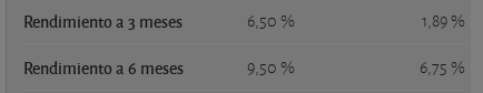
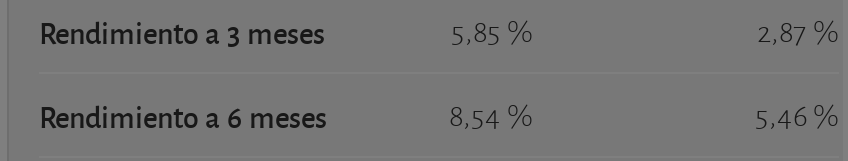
[247,10,295,32] 6,50 % -> [451,12,533,52] 5,85 %
[422,10,465,32] 1,89 % -> [757,12,839,52] 2,87 %
[247,56,295,78] 9,50 % -> [449,96,533,136] 8,54 %
[420,56,465,78] 6,75 % -> [755,96,839,136] 5,46 %

